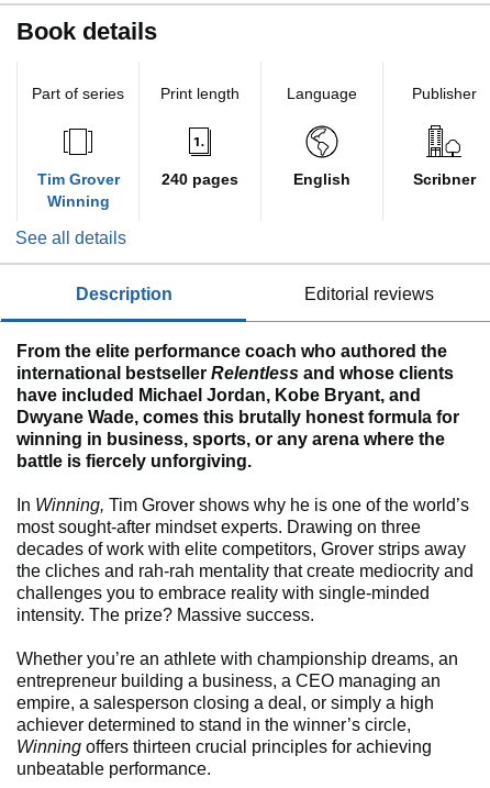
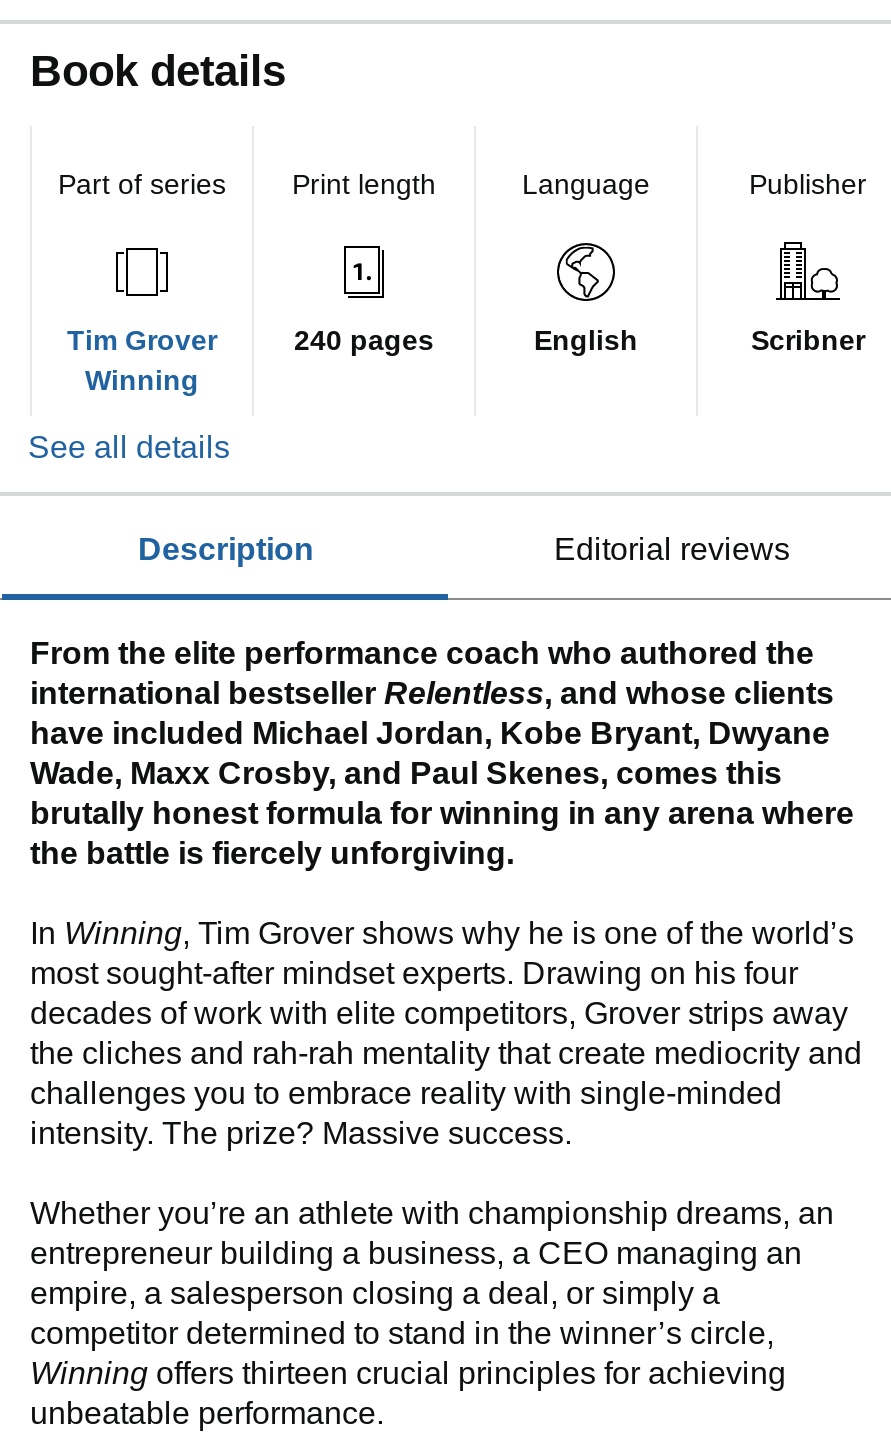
[16,364,459,470] international bestseller Relentless and whose clients | have included Michael Jordan, Kobe Bryant, and | Dwyane Wade, comes this brutally honest formula for | winning in business, sports, or any arena where the | battle is fiercely unforgiving. -> [30,676,854,870] international bestseller Relentless, and whose clients | have included Michael Jordan, Kobe Bryant, Dwyane | Wade, Maxx Crosby, and Paul Skenes, comes this | brutally honest formula for winning in any arena where | the battle is fiercely unforgiving.
[16,518,421,536] most sought-after mindset experts. Drawing on three -> [30,956,798,990] most sought-after mindset experts. Drawing on his four
[16,693,434,734] empire, a salesperson closing a deal, or simply a high | achiever determined to stand in the winner’s circle, -> [30,1276,774,1350] empire, a salesperson closing a deal, or simply a | competitor determined to stand in the winner’s circle,

